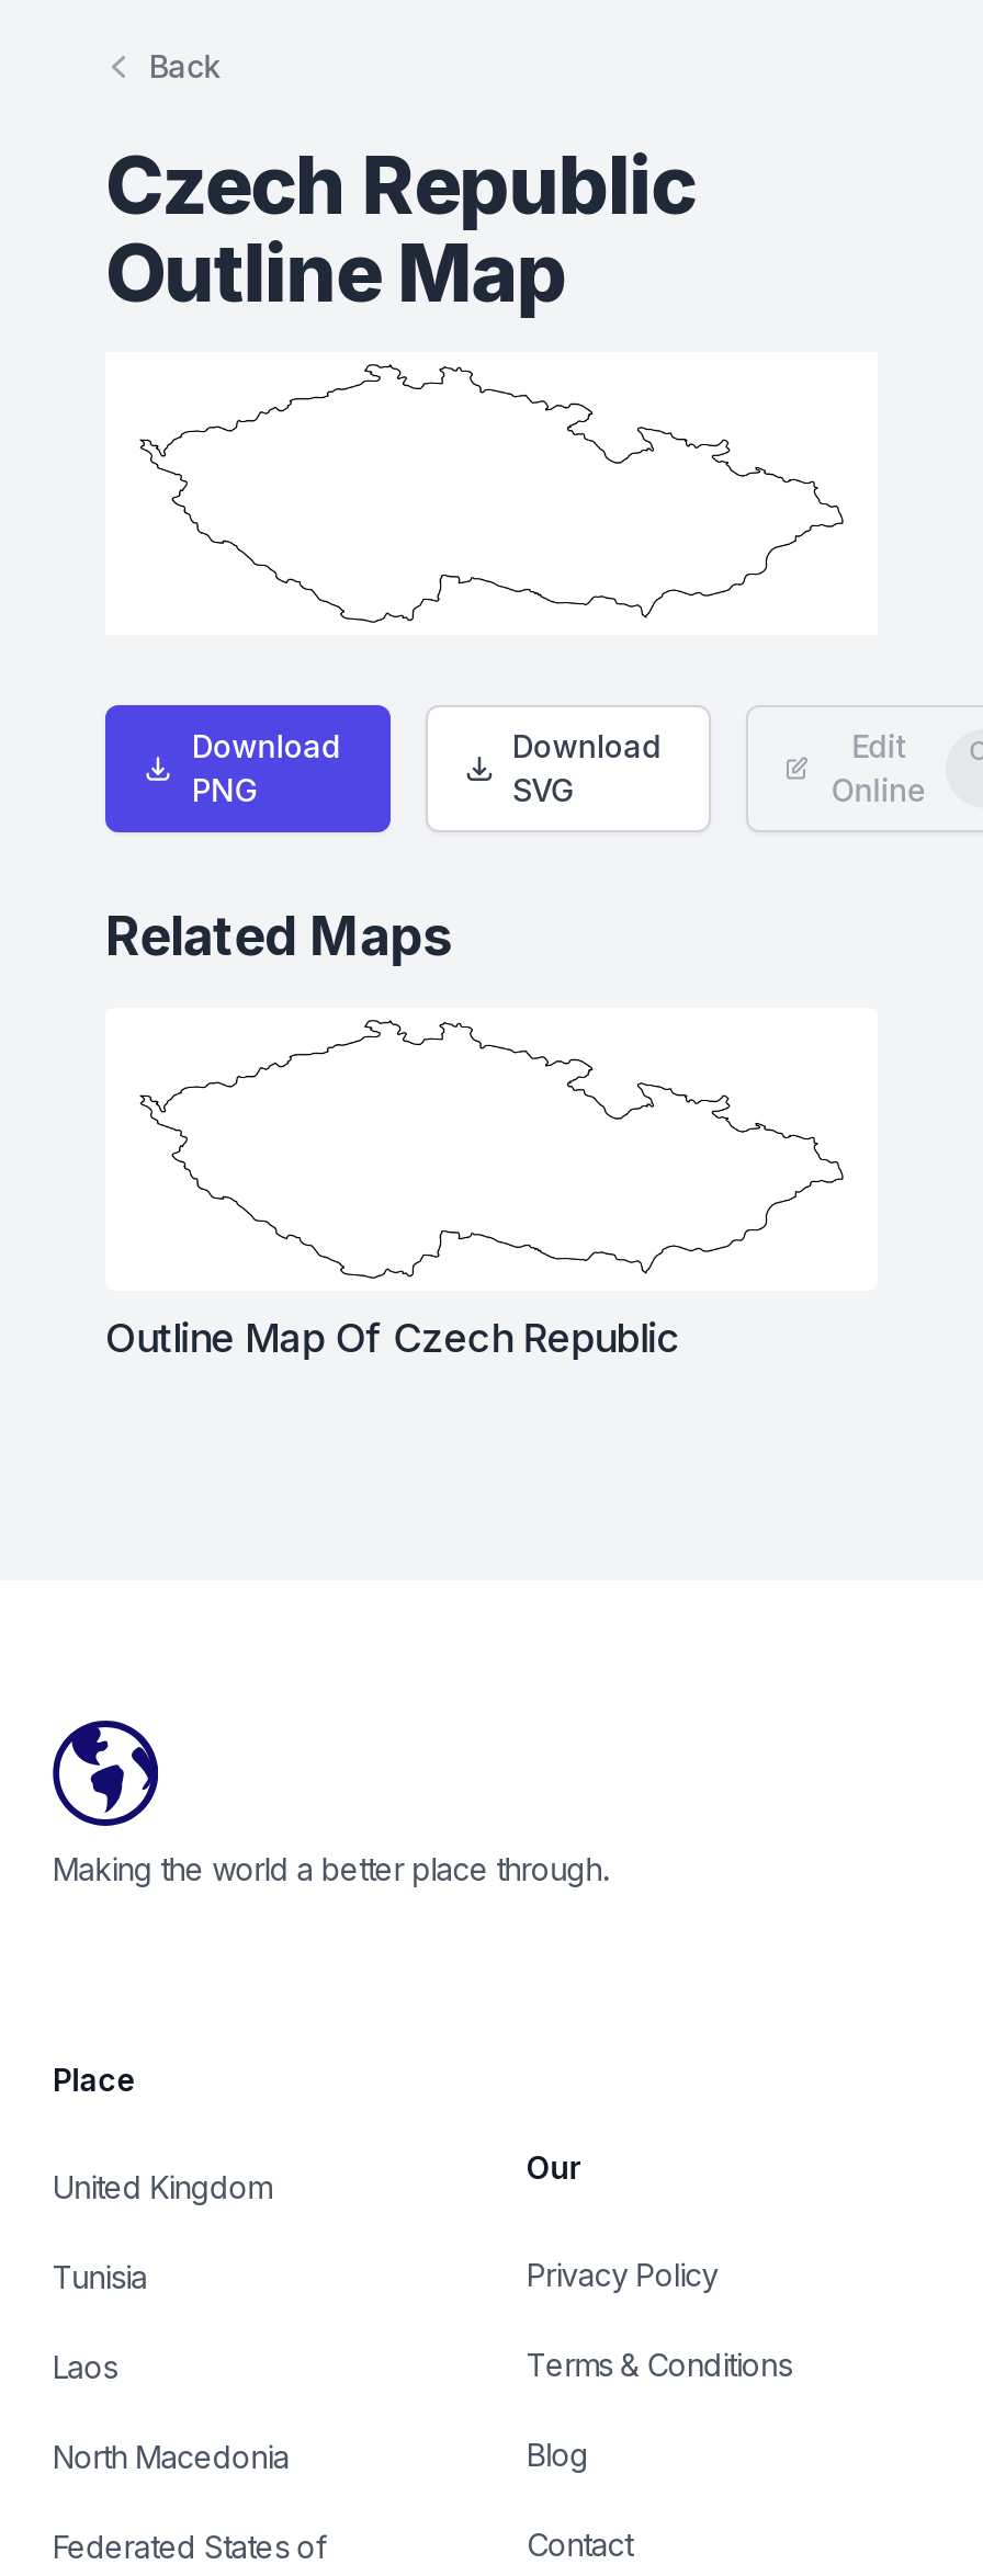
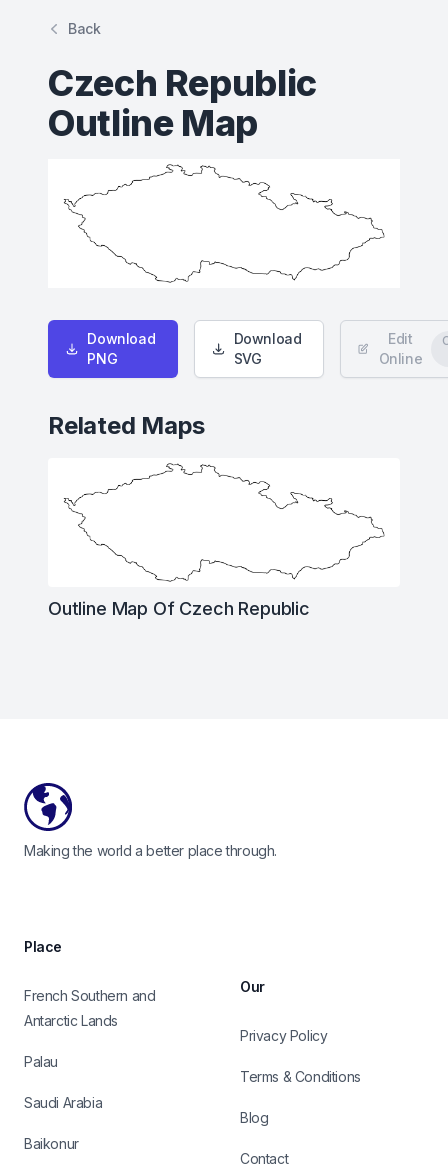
[53,2169,271,2206] United Kingdom -> [24,987,155,1004] French Southern and
[53,2259,147,2296] Tunisia -> [24,1012,118,1029] Antarctic Lands
[53,2349,117,2386] Laos -> [24,1053,58,1070] Palau
[53,2438,290,2476] North Macedonia -> [24,1094,102,1111] Saudi Arabia
[53,2528,326,2566] Federated States of -> [24,1135,79,1152] Baikonur

